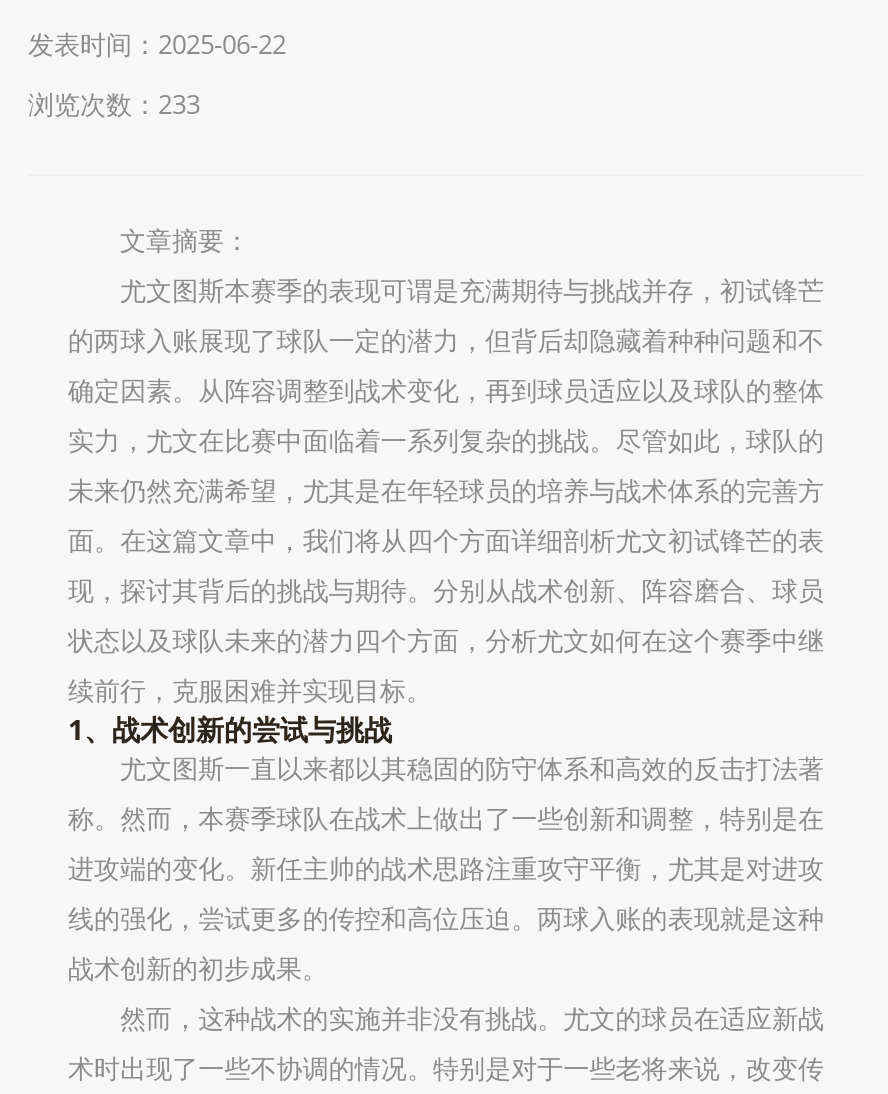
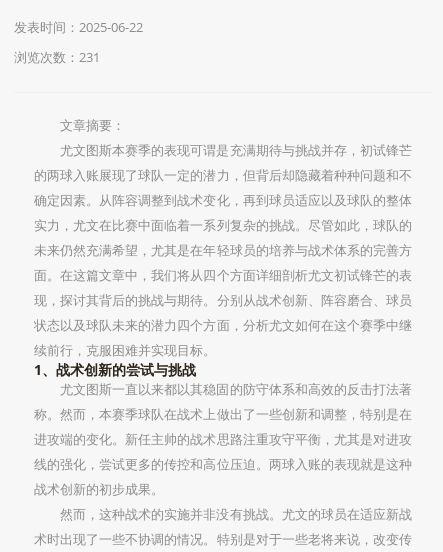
[28,86,200,122] 浏览次数：233 -> [14,48,100,66] 浏览次数：231

